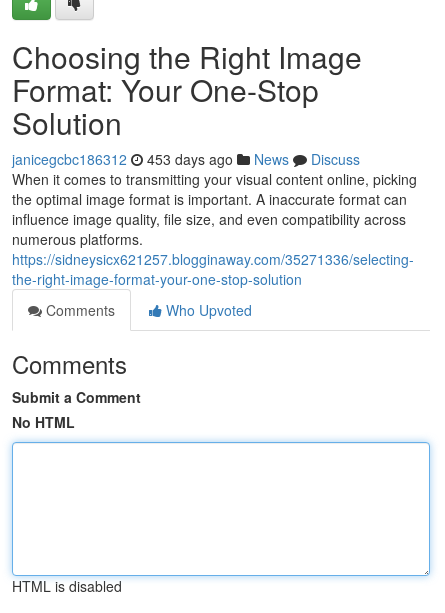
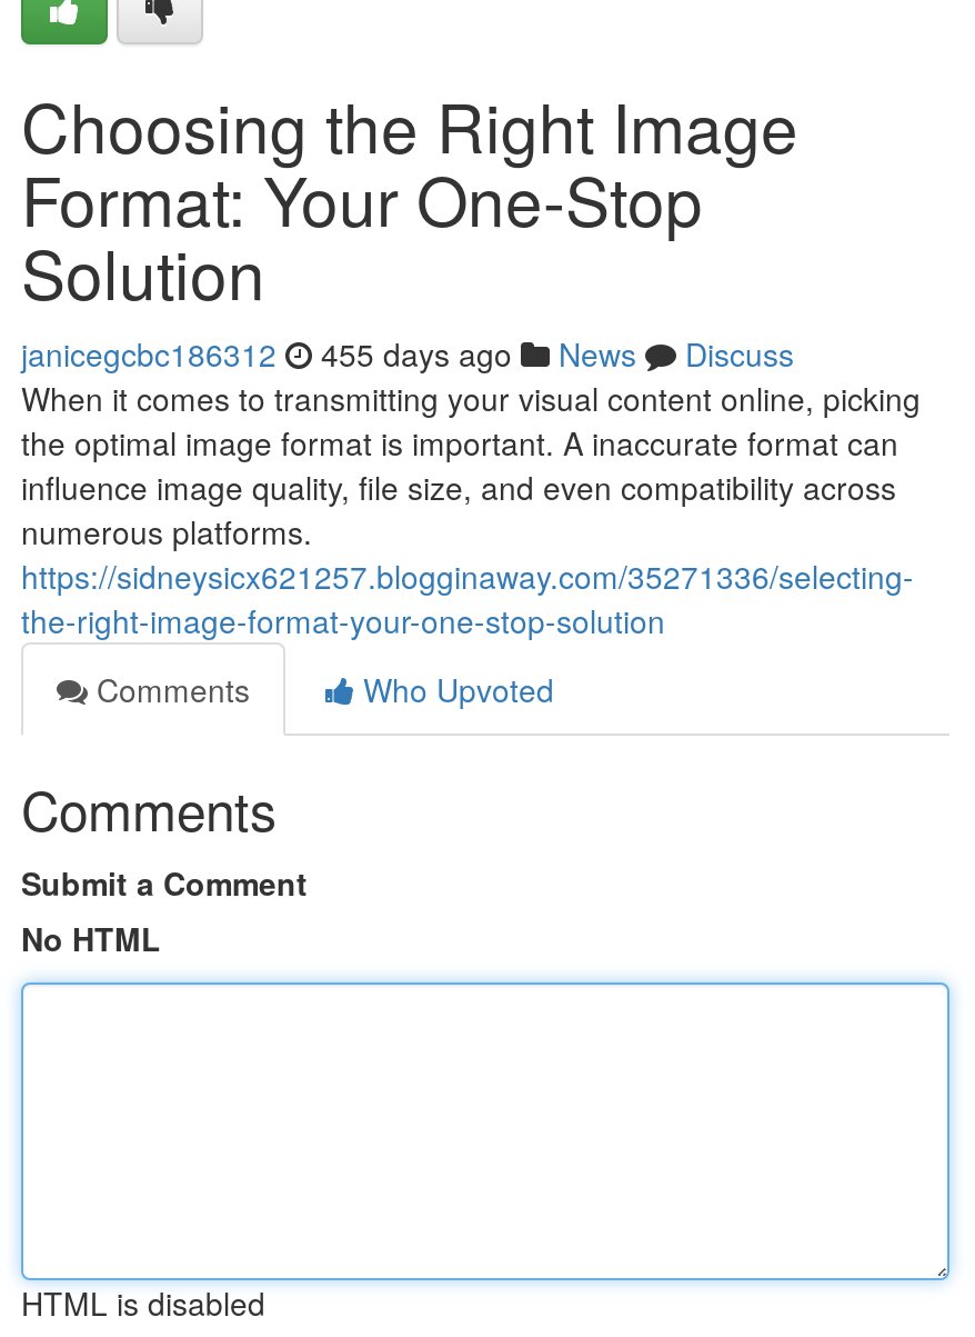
[12,149,360,169] janicegcbc186312 453 days ago News Discuss -> [21,331,794,376] janicegcbc186312 455 days ago News Discuss

